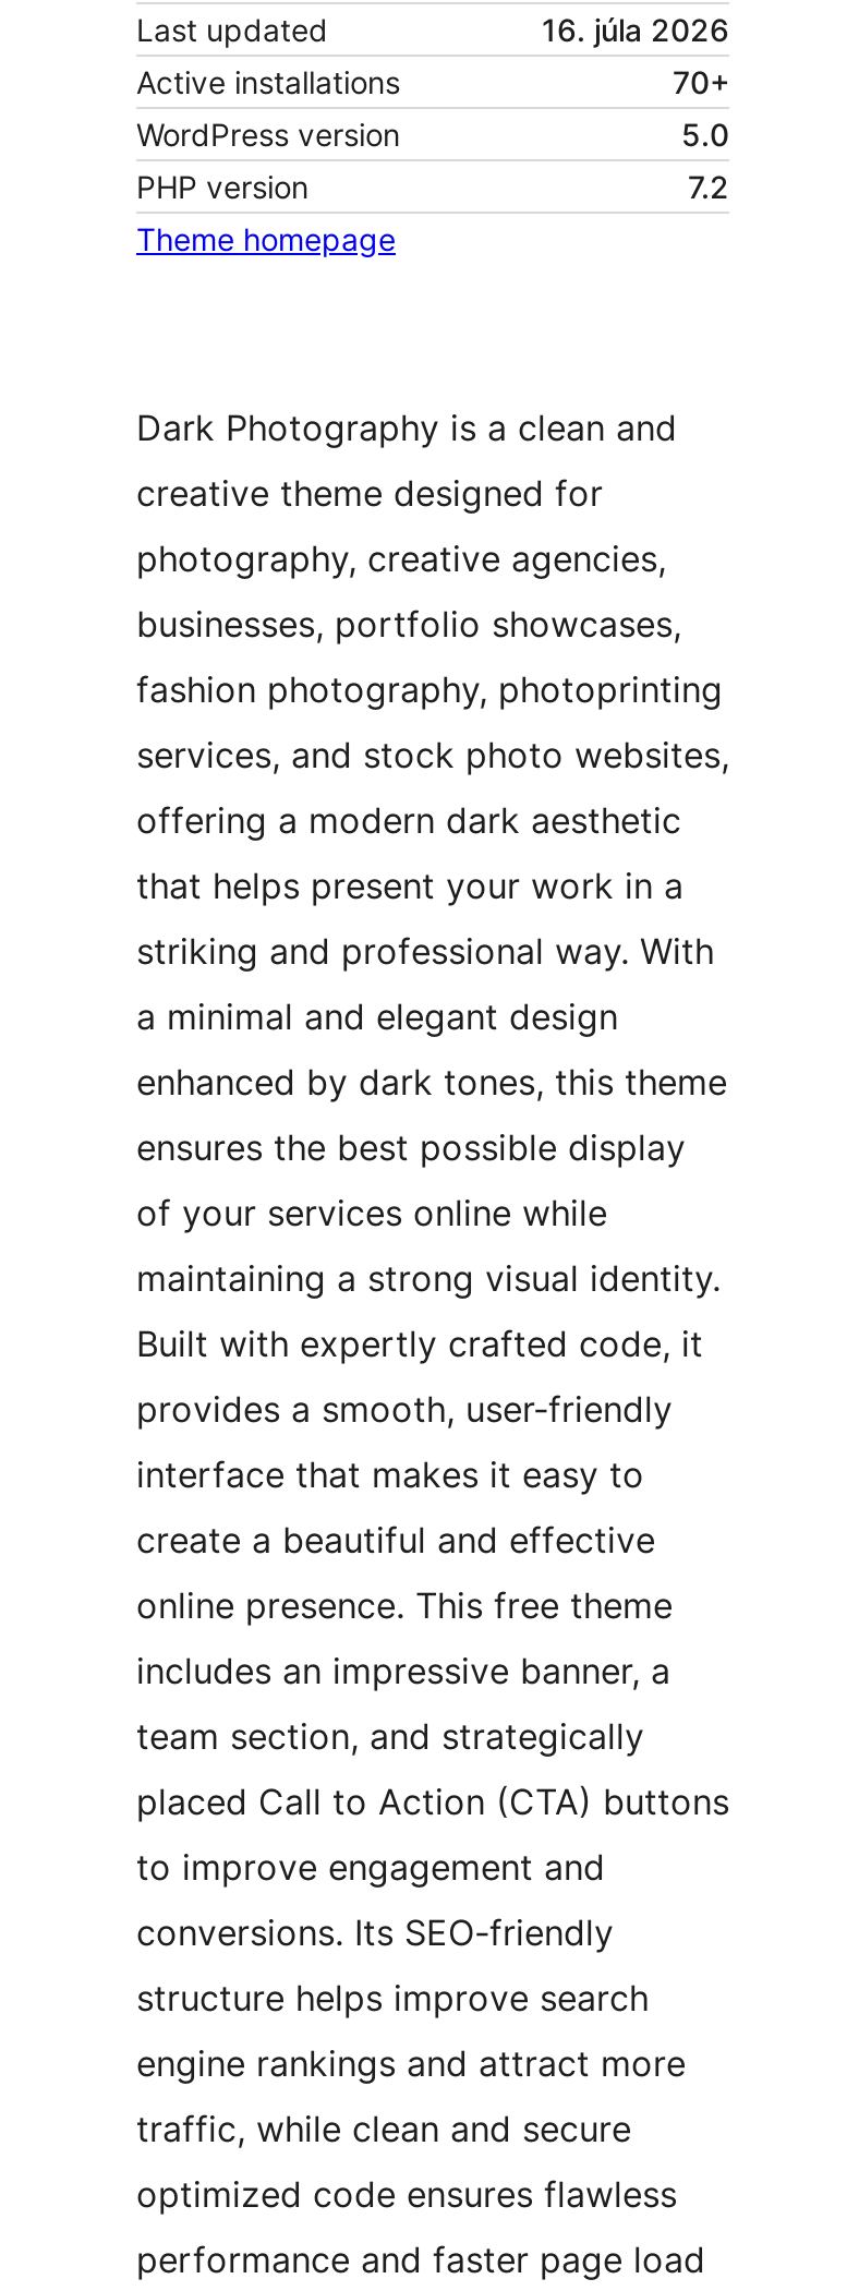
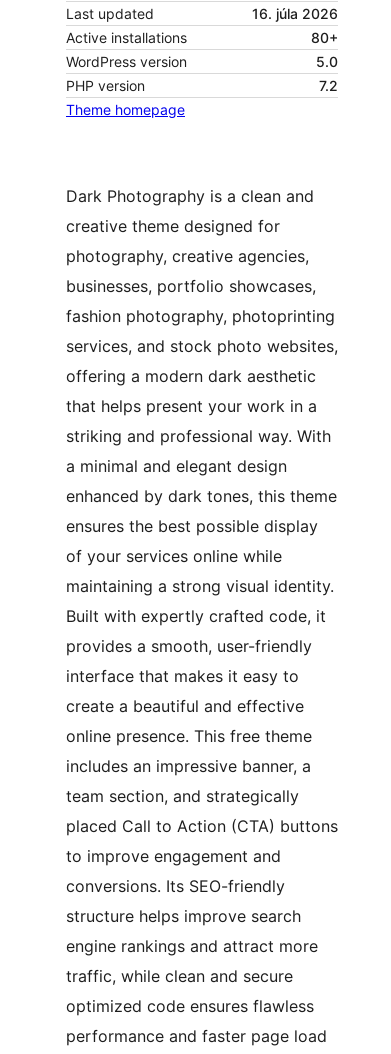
[673,64,729,101] 70+ -> [311,29,338,46] 80+

